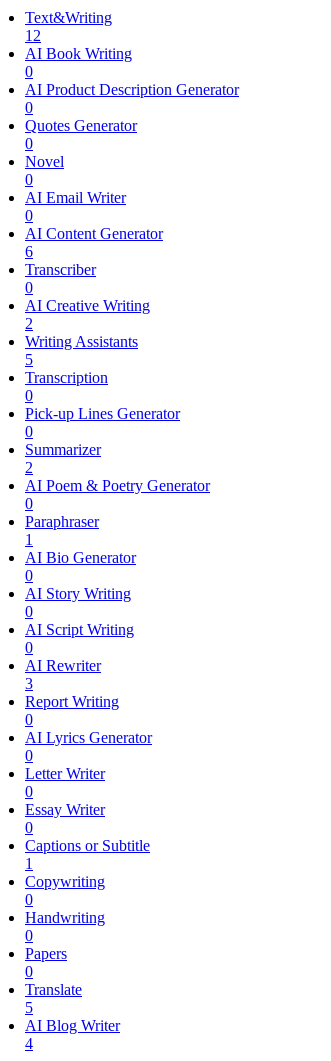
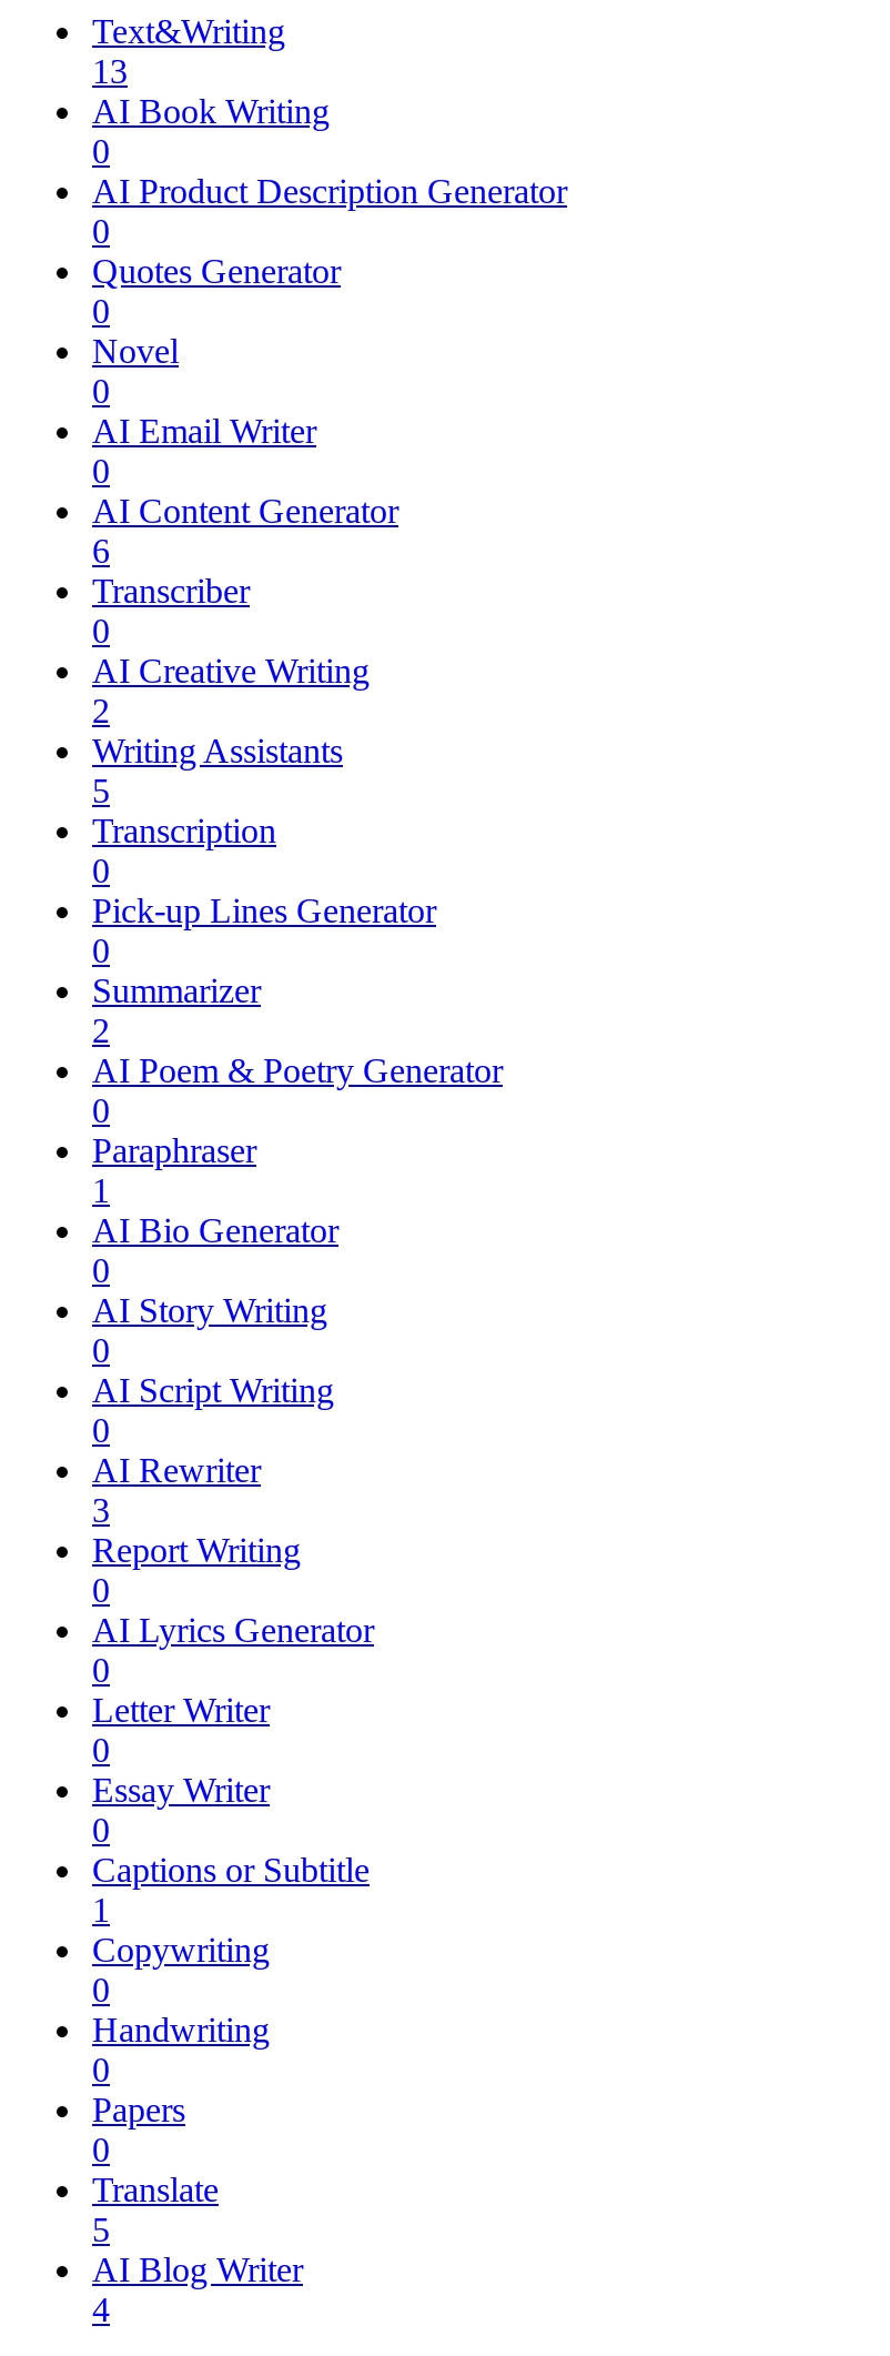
[25,27,41,44] 12 -> [92,52,128,90] 13

